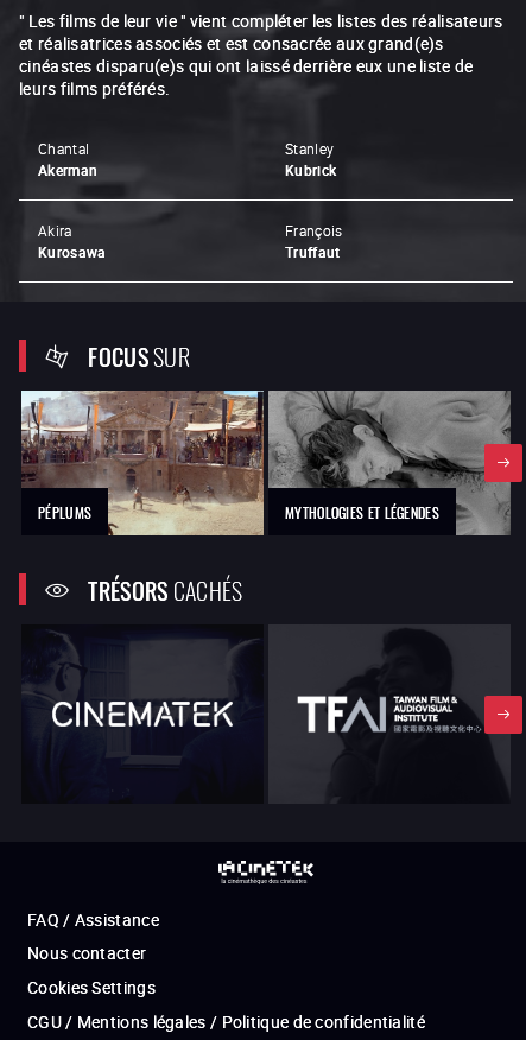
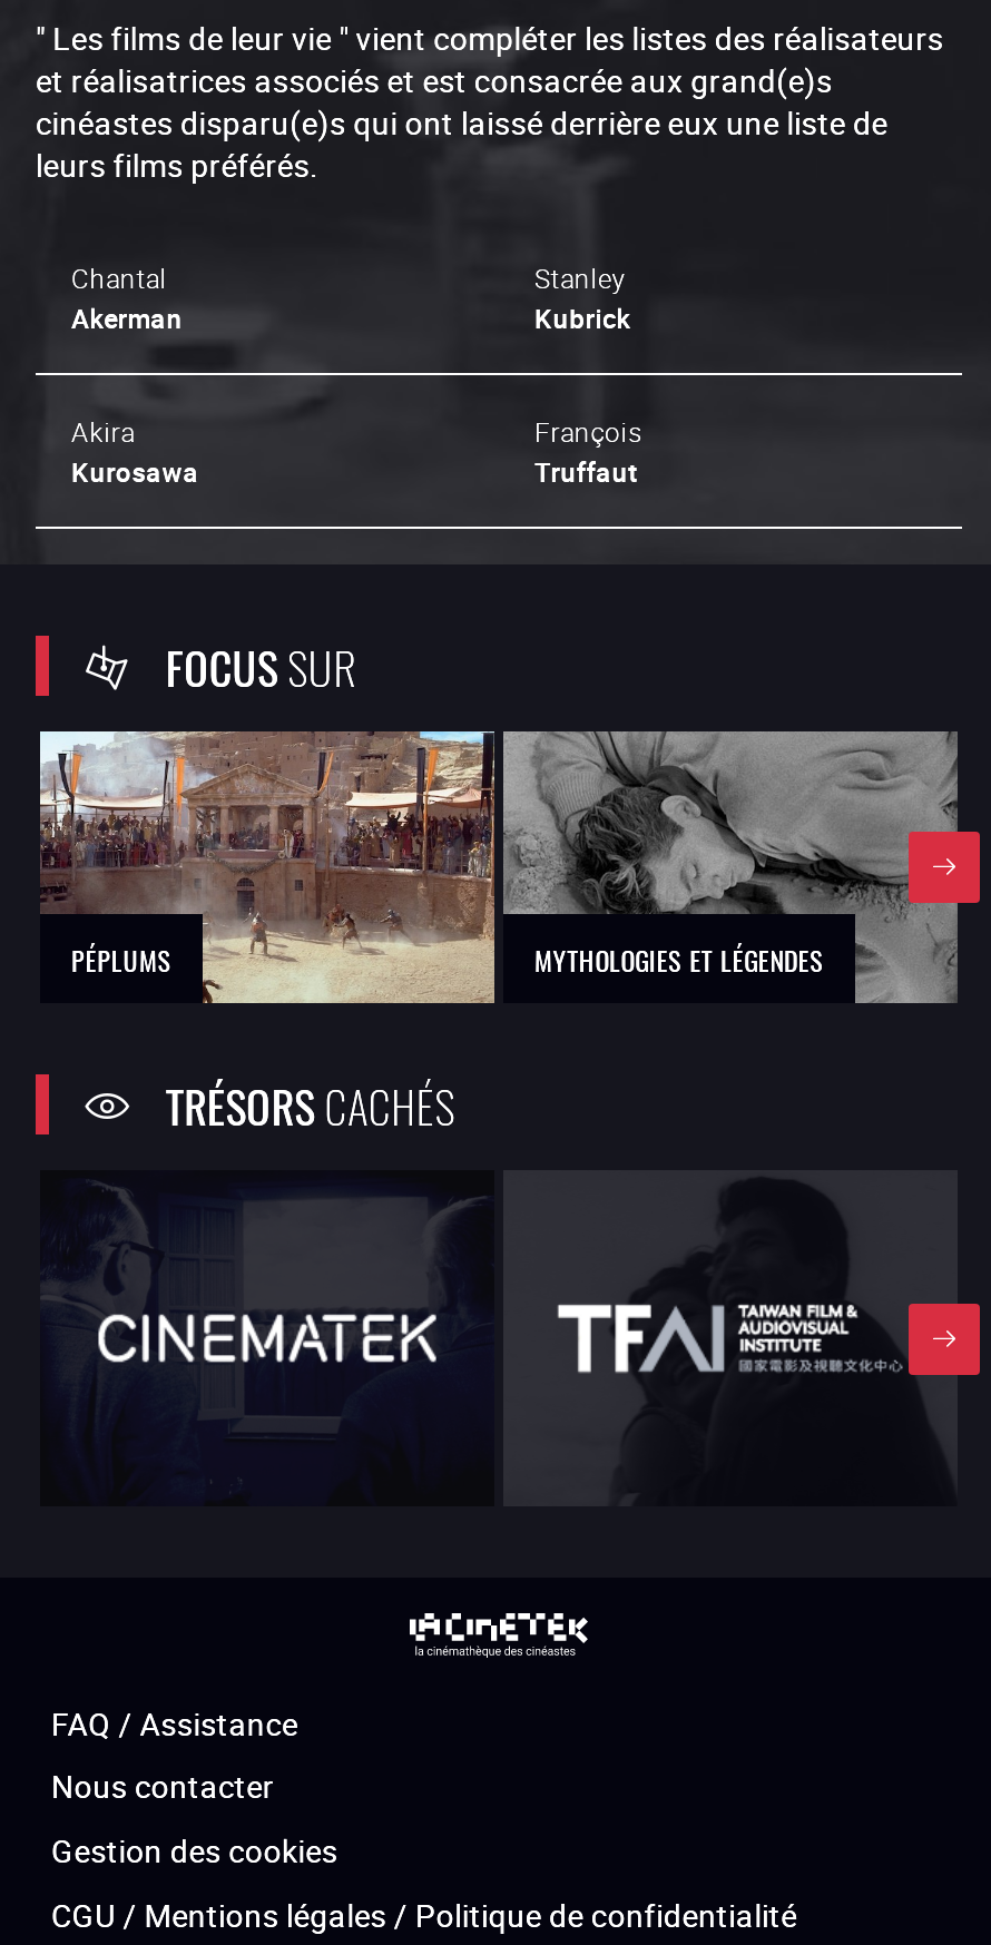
[27,976,155,998] Cookies Settings -> [51,1829,338,1871] Gestion des cookies

